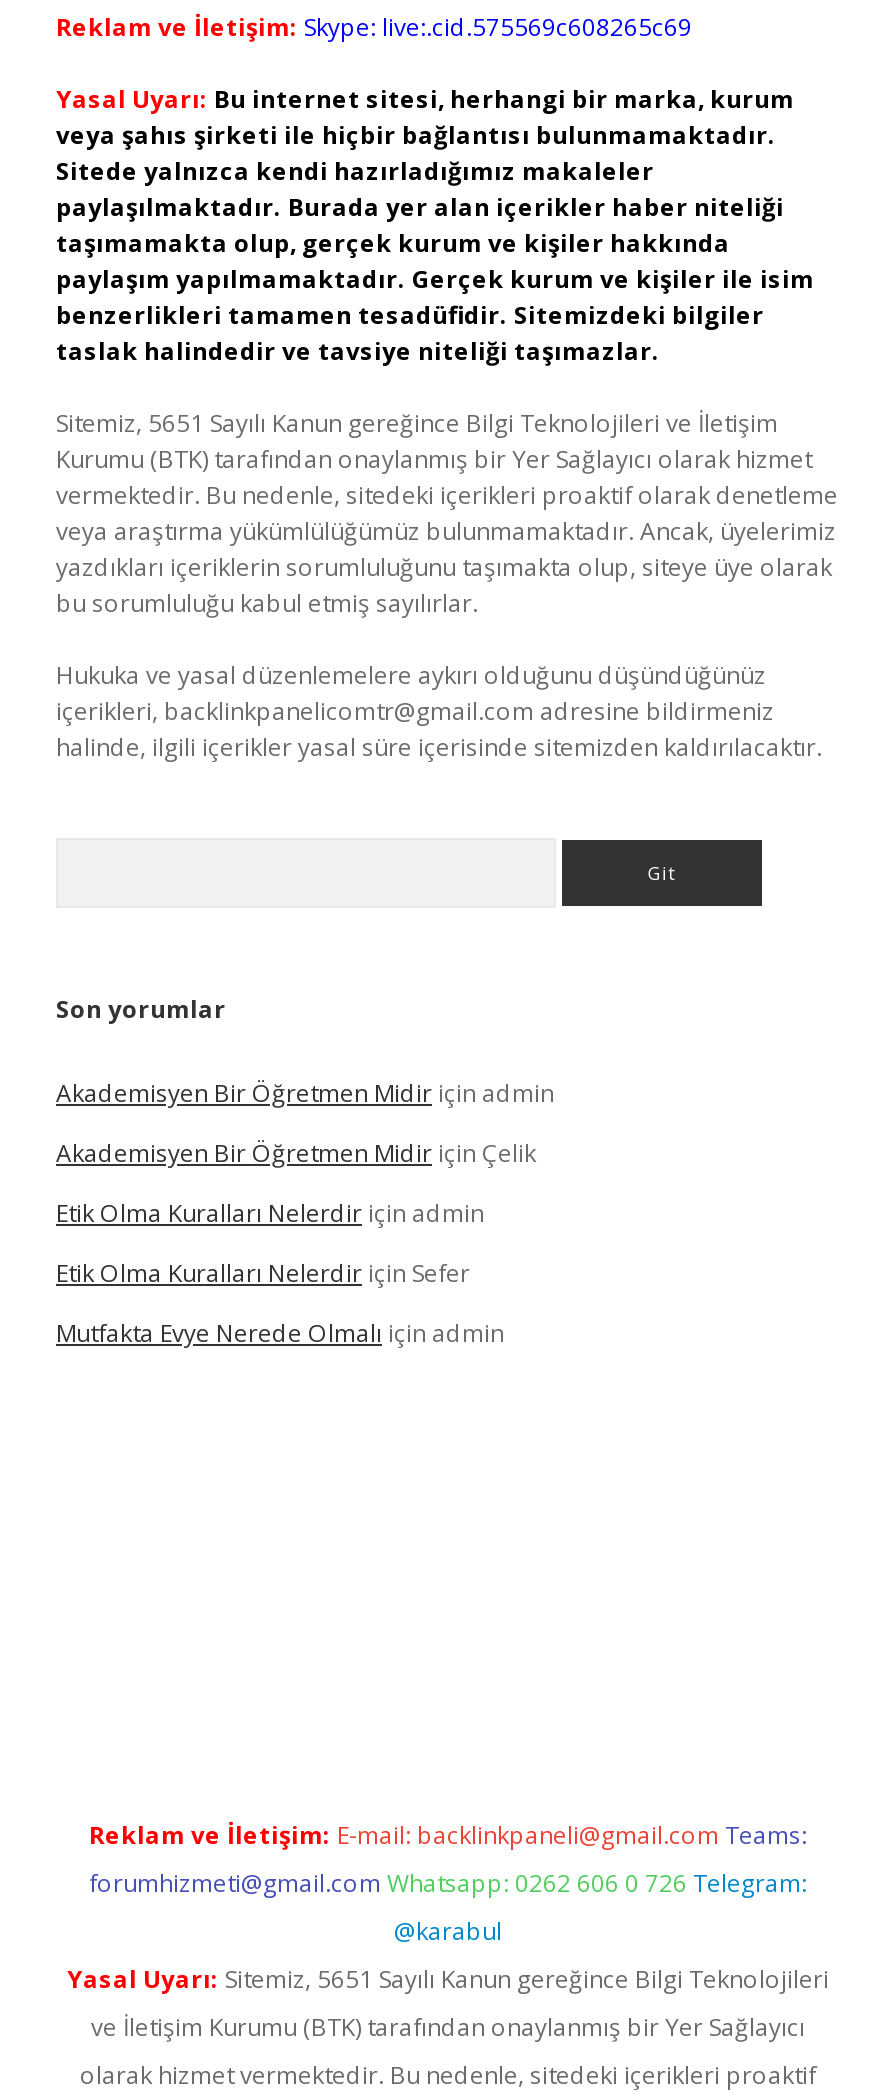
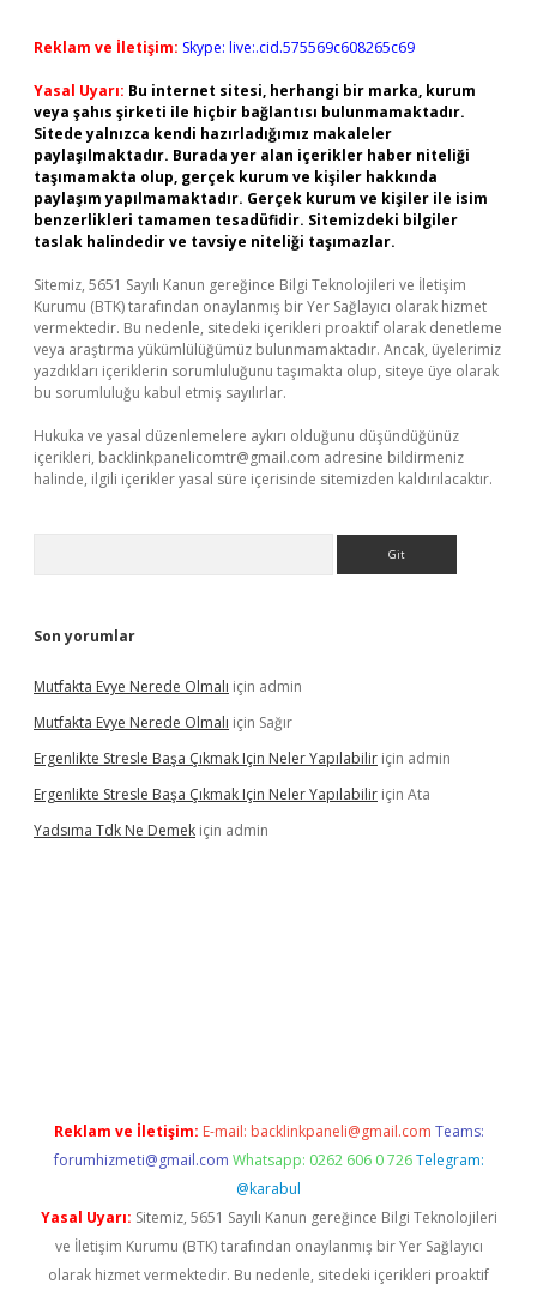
[56,1076,554,1290] Akademisyen Bir Öğretmen Midir için admin | Akademisyen Bir Öğretmen Midir için Çelik | Etik Olma Kuralları Nelerdir için admin | Etik Olma Kuralları Nelerdir için Sefer -> none
moved [56,1316,504,1350] -> [34,676,302,697]: Mutfakta Evye Nerede Olmalı için admin
none -> [34,712,451,840] Mutfakta Evye Nerede Olmalı için Sağır | Ergenlikte Stresle Başa Çıkmak Için Neler Yapılabilir için admin | Ergenlikte Stresle Başa Çıkmak Için Neler Yapılabilir için Ata | Yadsıma Tdk Ne Demek için admin

